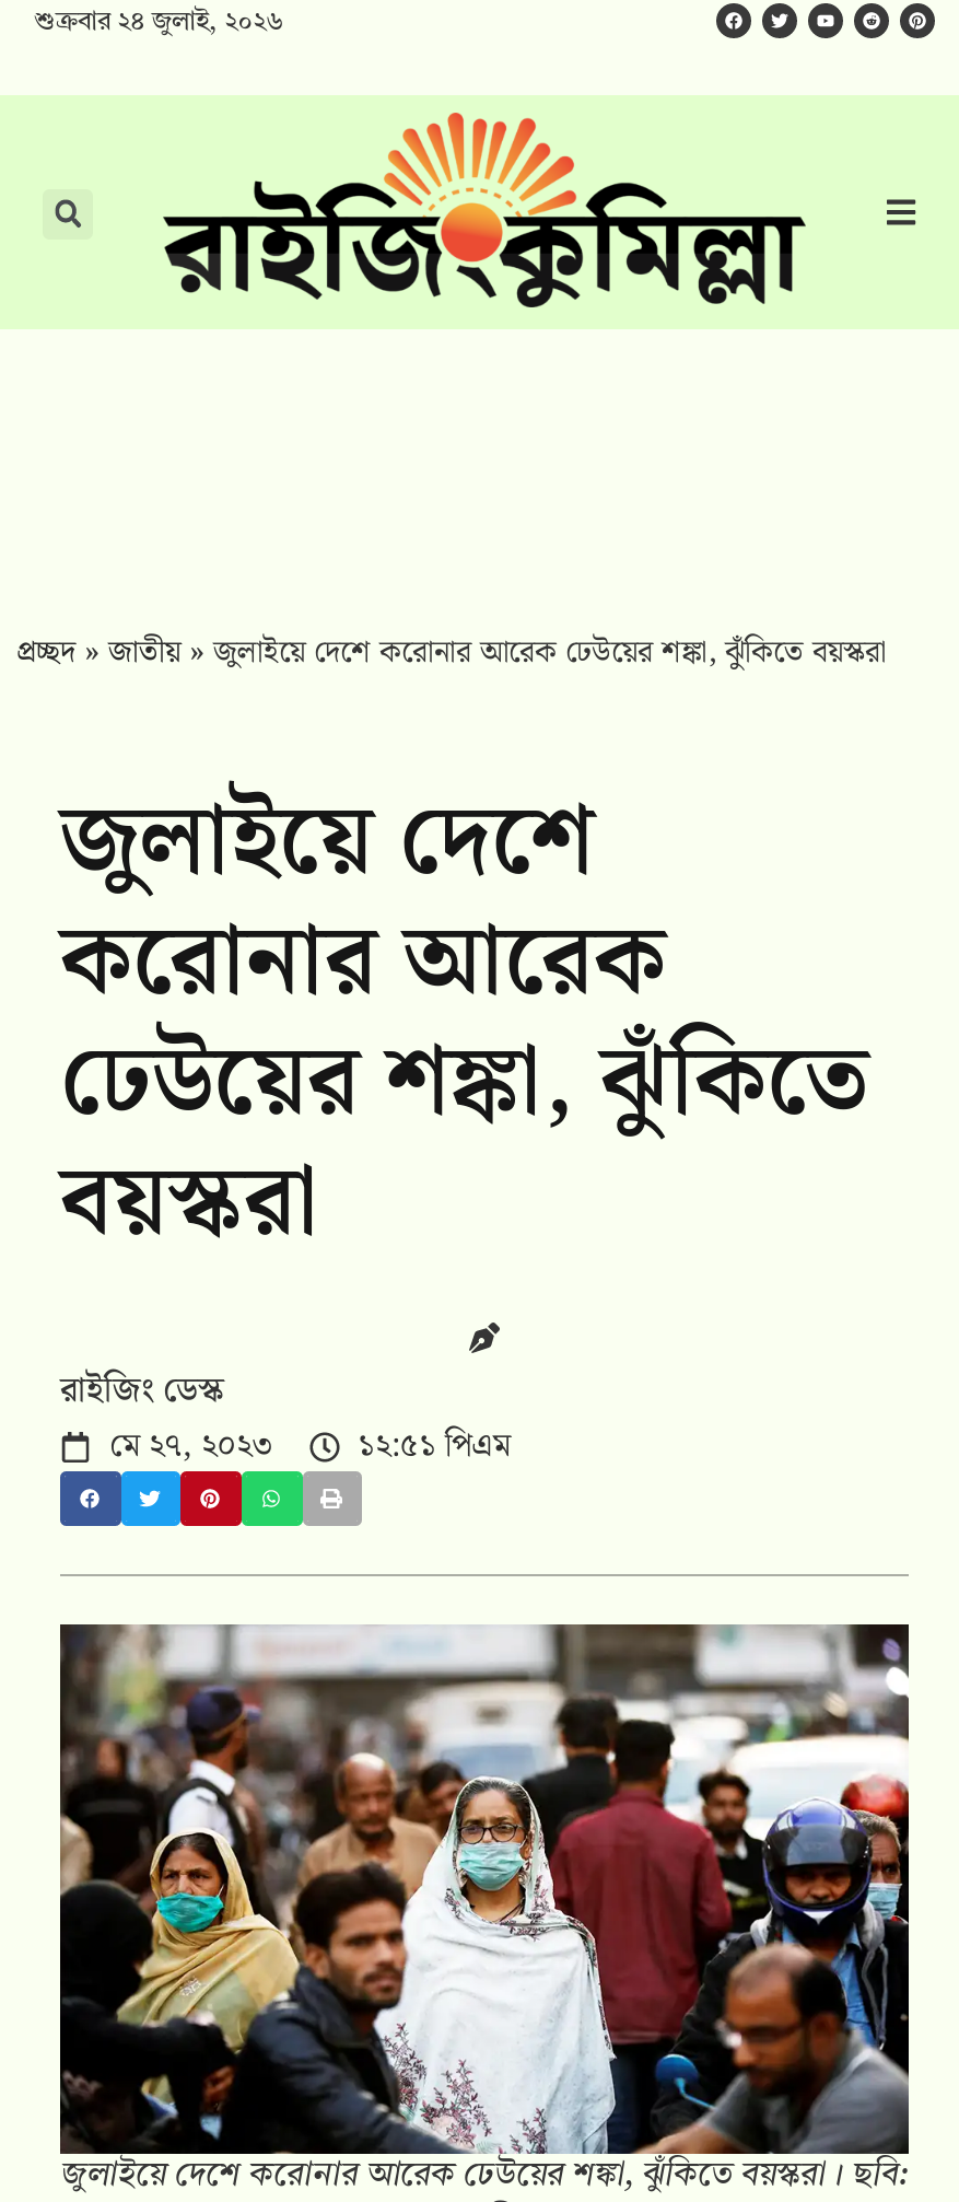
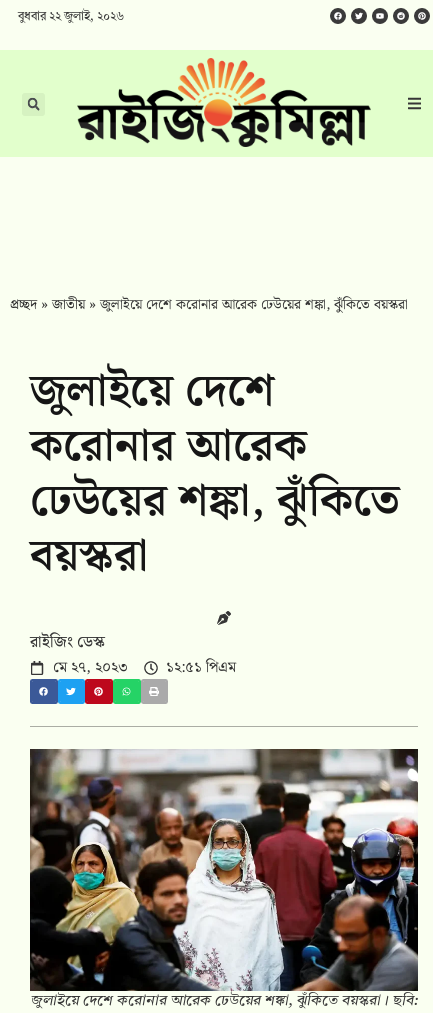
[34,10,283,36] শুক্রবার ২৪ জুলাই, ২০২৬ -> [18,11,124,23] বুধবার ২২ জুলাই, ২০২৬

